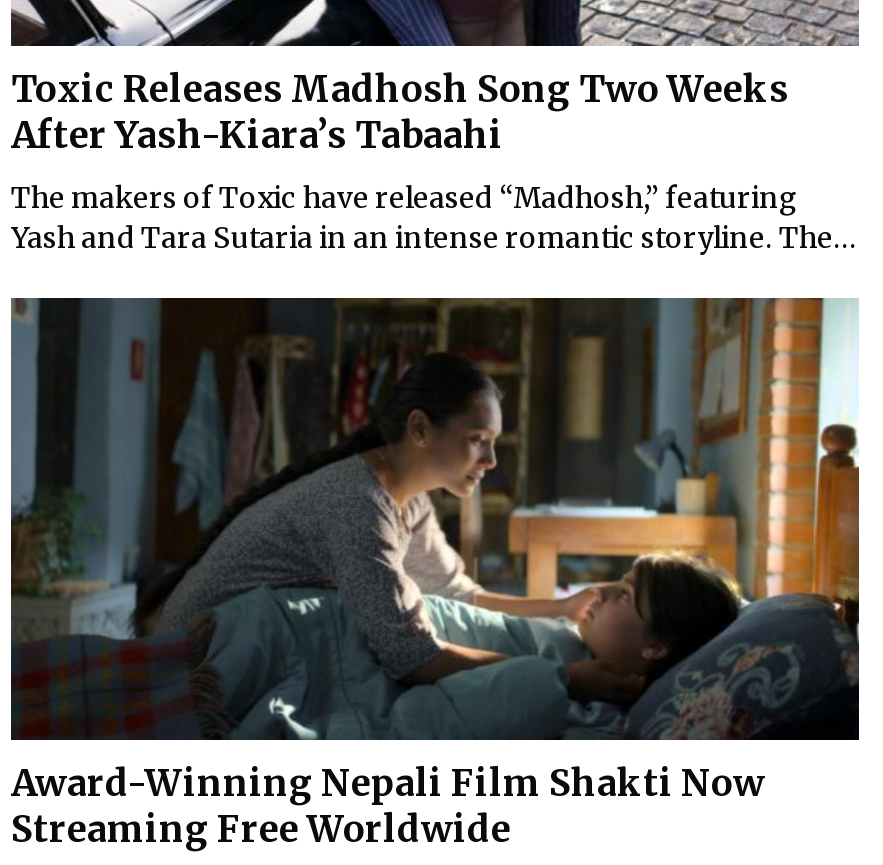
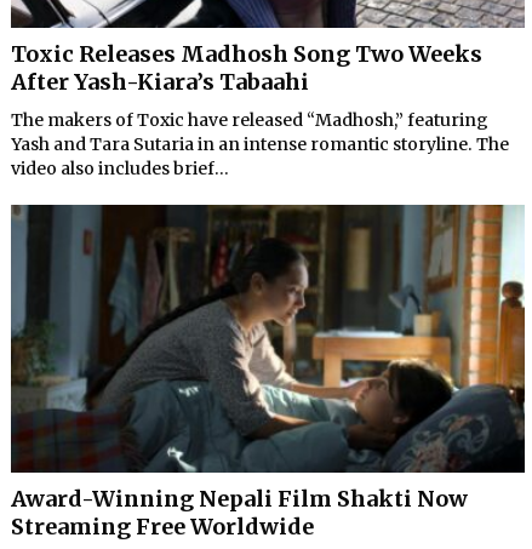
[11,221,857,257] Yash and Tara Sutaria in an intense romantic storyline. The... -> [11,134,509,180] Yash and Tara Sutaria in an intense romantic storyline. The | video also includes brief...

